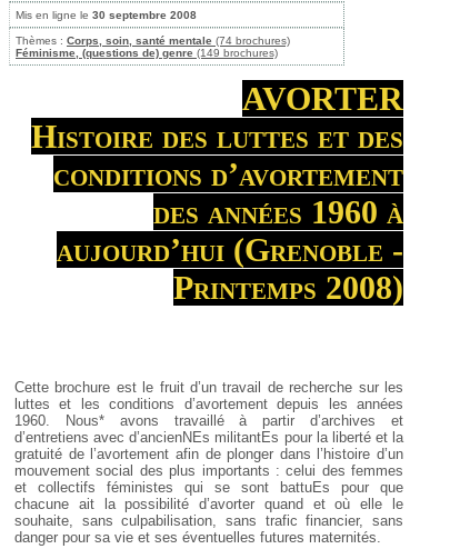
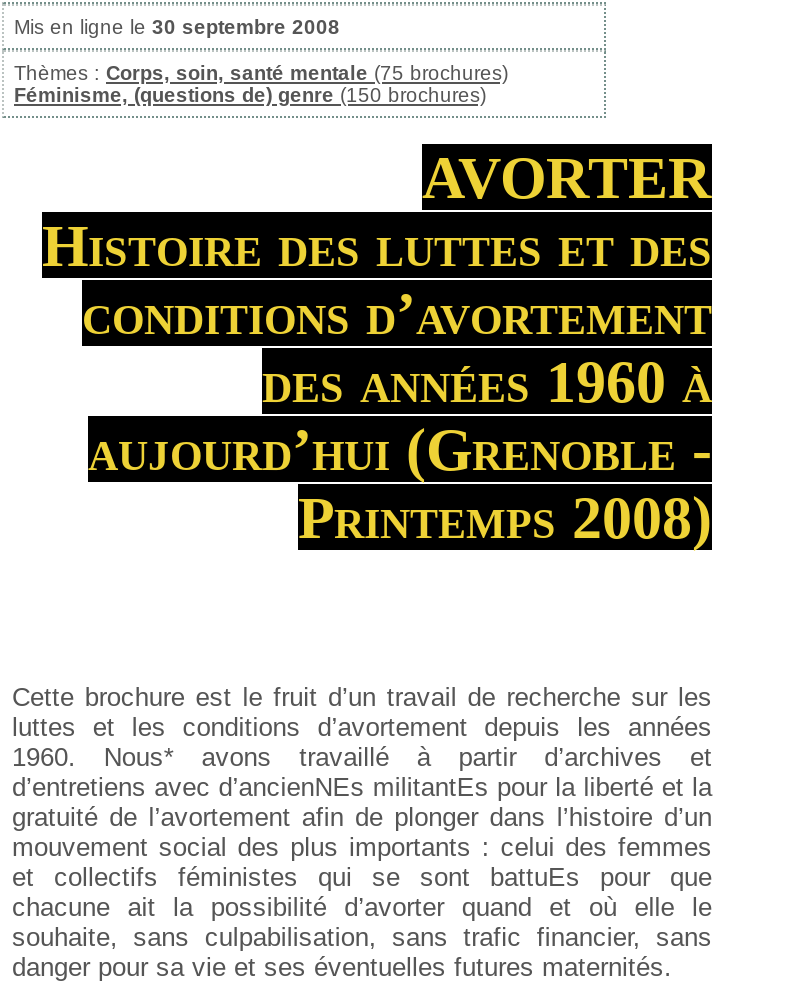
[16,34,290,47] Thèmes : Corps, soin, santé mentale (74 brochures) -> [14,62,508,84] Thèmes : Corps, soin, santé mentale (75 brochures)
[16,47,278,59] Féminisme, (questions de) genre(149 brochures) -> [14,84,486,106] Féminisme, (questions de) genre(150 brochures)

